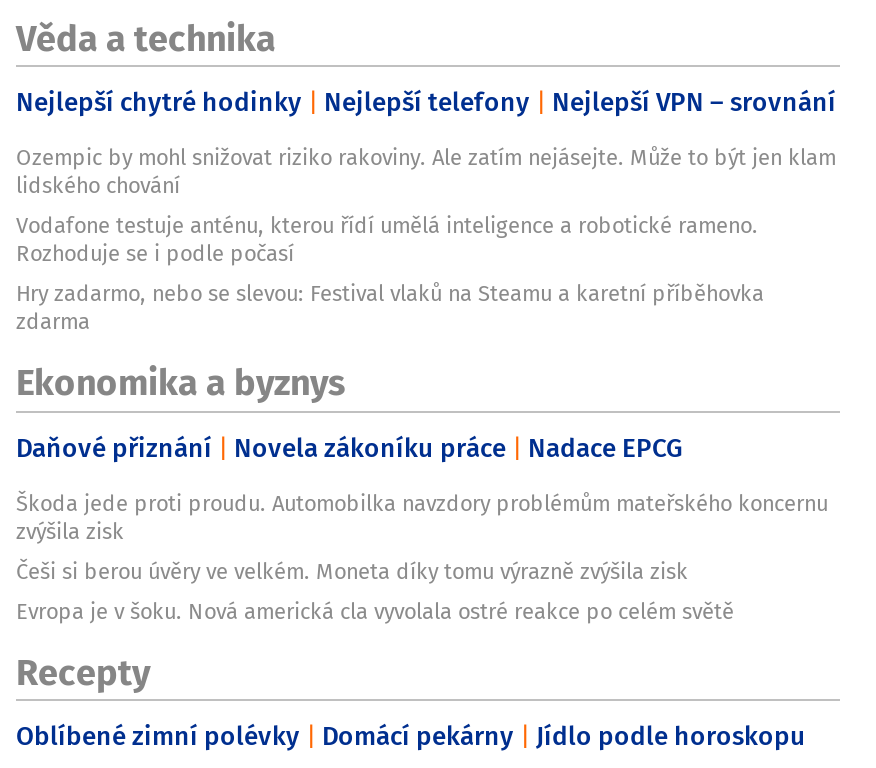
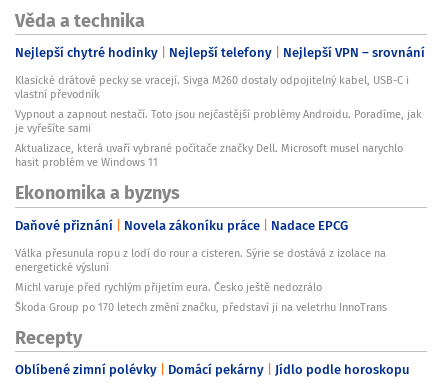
[16,142,836,338] Ozempic by mohl snižovat riziko rakoviny. Ale zatím nejásejte. Může to být jen klam | lidského chování | Vodafone testuje anténu, kterou řídí umělá inteligence a robotické rameno. | Rozhoduje se i podle počasí | Hry zadarmo, nebo se slevou: Festival vlaků na Steamu a karetní příběhovka | zdarma -> [15,72,422,170] Klasické drátové pecky se vracejí. Sivga M260 dostaly odpojitelný kabel, USB-C i | vlastní převodník | Vypnout a zapnout nestačí. Toto jsou nejčastější problémy Androidu. Poradíme, jak | je vyřešíte sami | Aktualizace, která uvaří vybrané počítače značky Dell. Microsoft musel narychlo | hasit problém ve Windows 11
[16,487,828,627] Škoda jede proti proudu. Automobilka navzdory problémům mateřského koncernu | zvýšila zisk | Češi si berou úvěry ve velkém. Moneta díky tomu výrazně zvýšila zisk | Evropa je v šoku. Nová americká cla vyvolala ostré reakce po celém světě -> [15,245,387,315] Válka přesunula ropu z lodí do rour a cisteren. Sýrie se dostává z izolace na | energetické výsluní | Michl varuje před rychlým přijetím eura. Česko ještě nedozrálo | Škoda Group po 170 letech změní značku, představí ji na veletrhu InnoTrans

